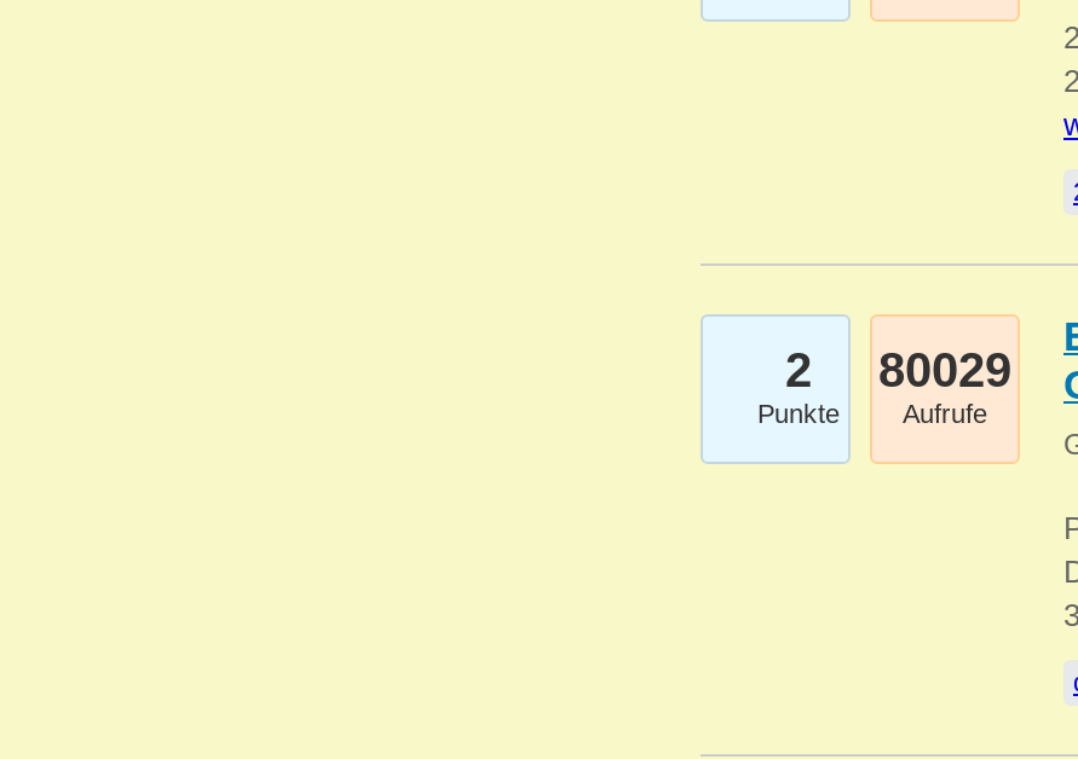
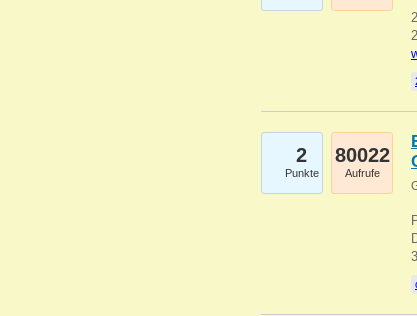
[878,343,1011,396] 80029 -> [334,144,389,166] 80022

